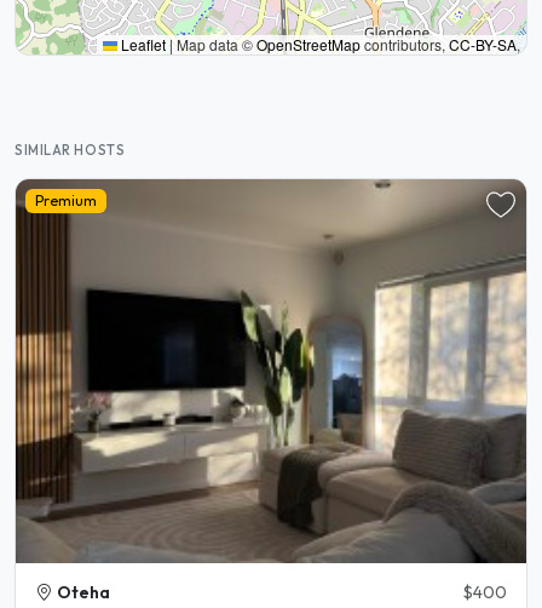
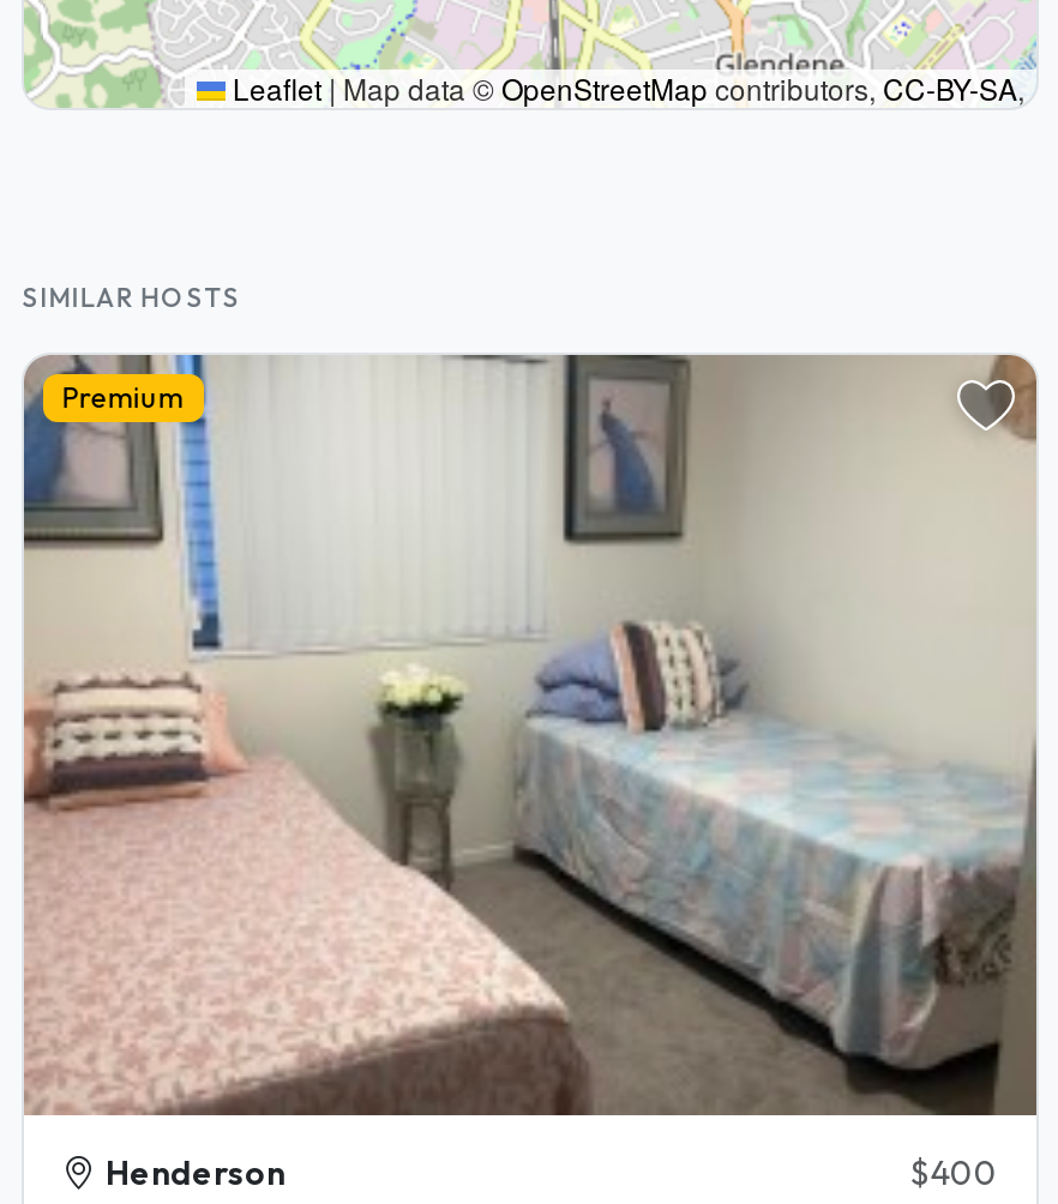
[15,178,527,603] [image] | Oteha -> [22,353,1039,1195] [image] | Henderson

